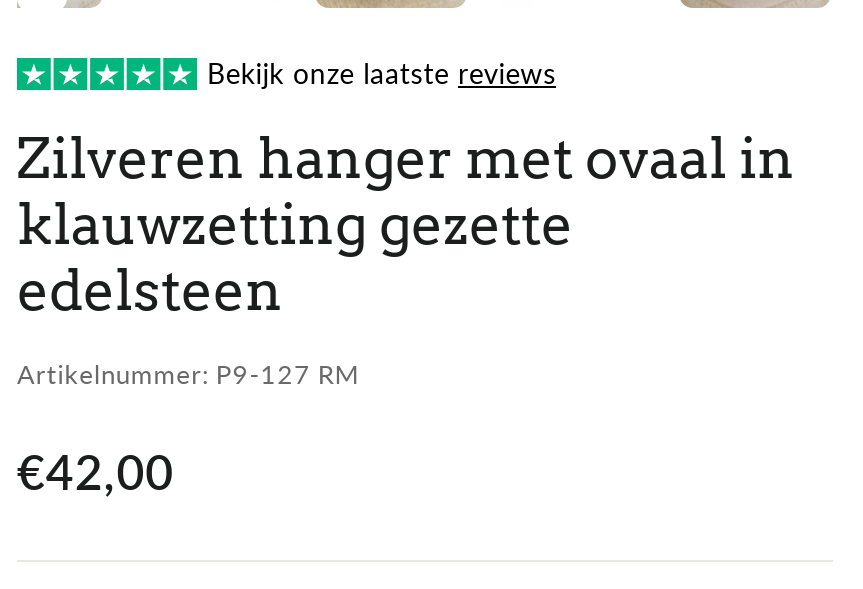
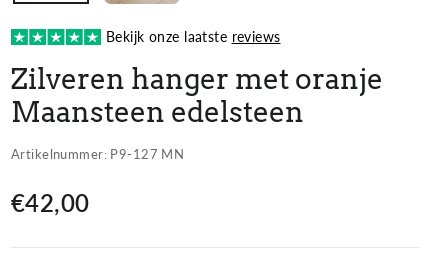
[17,124,795,324] Zilveren hanger met ovaal in | klauwzetting gezette | edelsteen -> [11,62,383,129] Zilveren hanger met oranje | Maansteen edelsteen
[17,358,359,390] Artikelnummer: P9-127 RM -> [11,146,184,162] Artikelnummer: P9-127 MN

